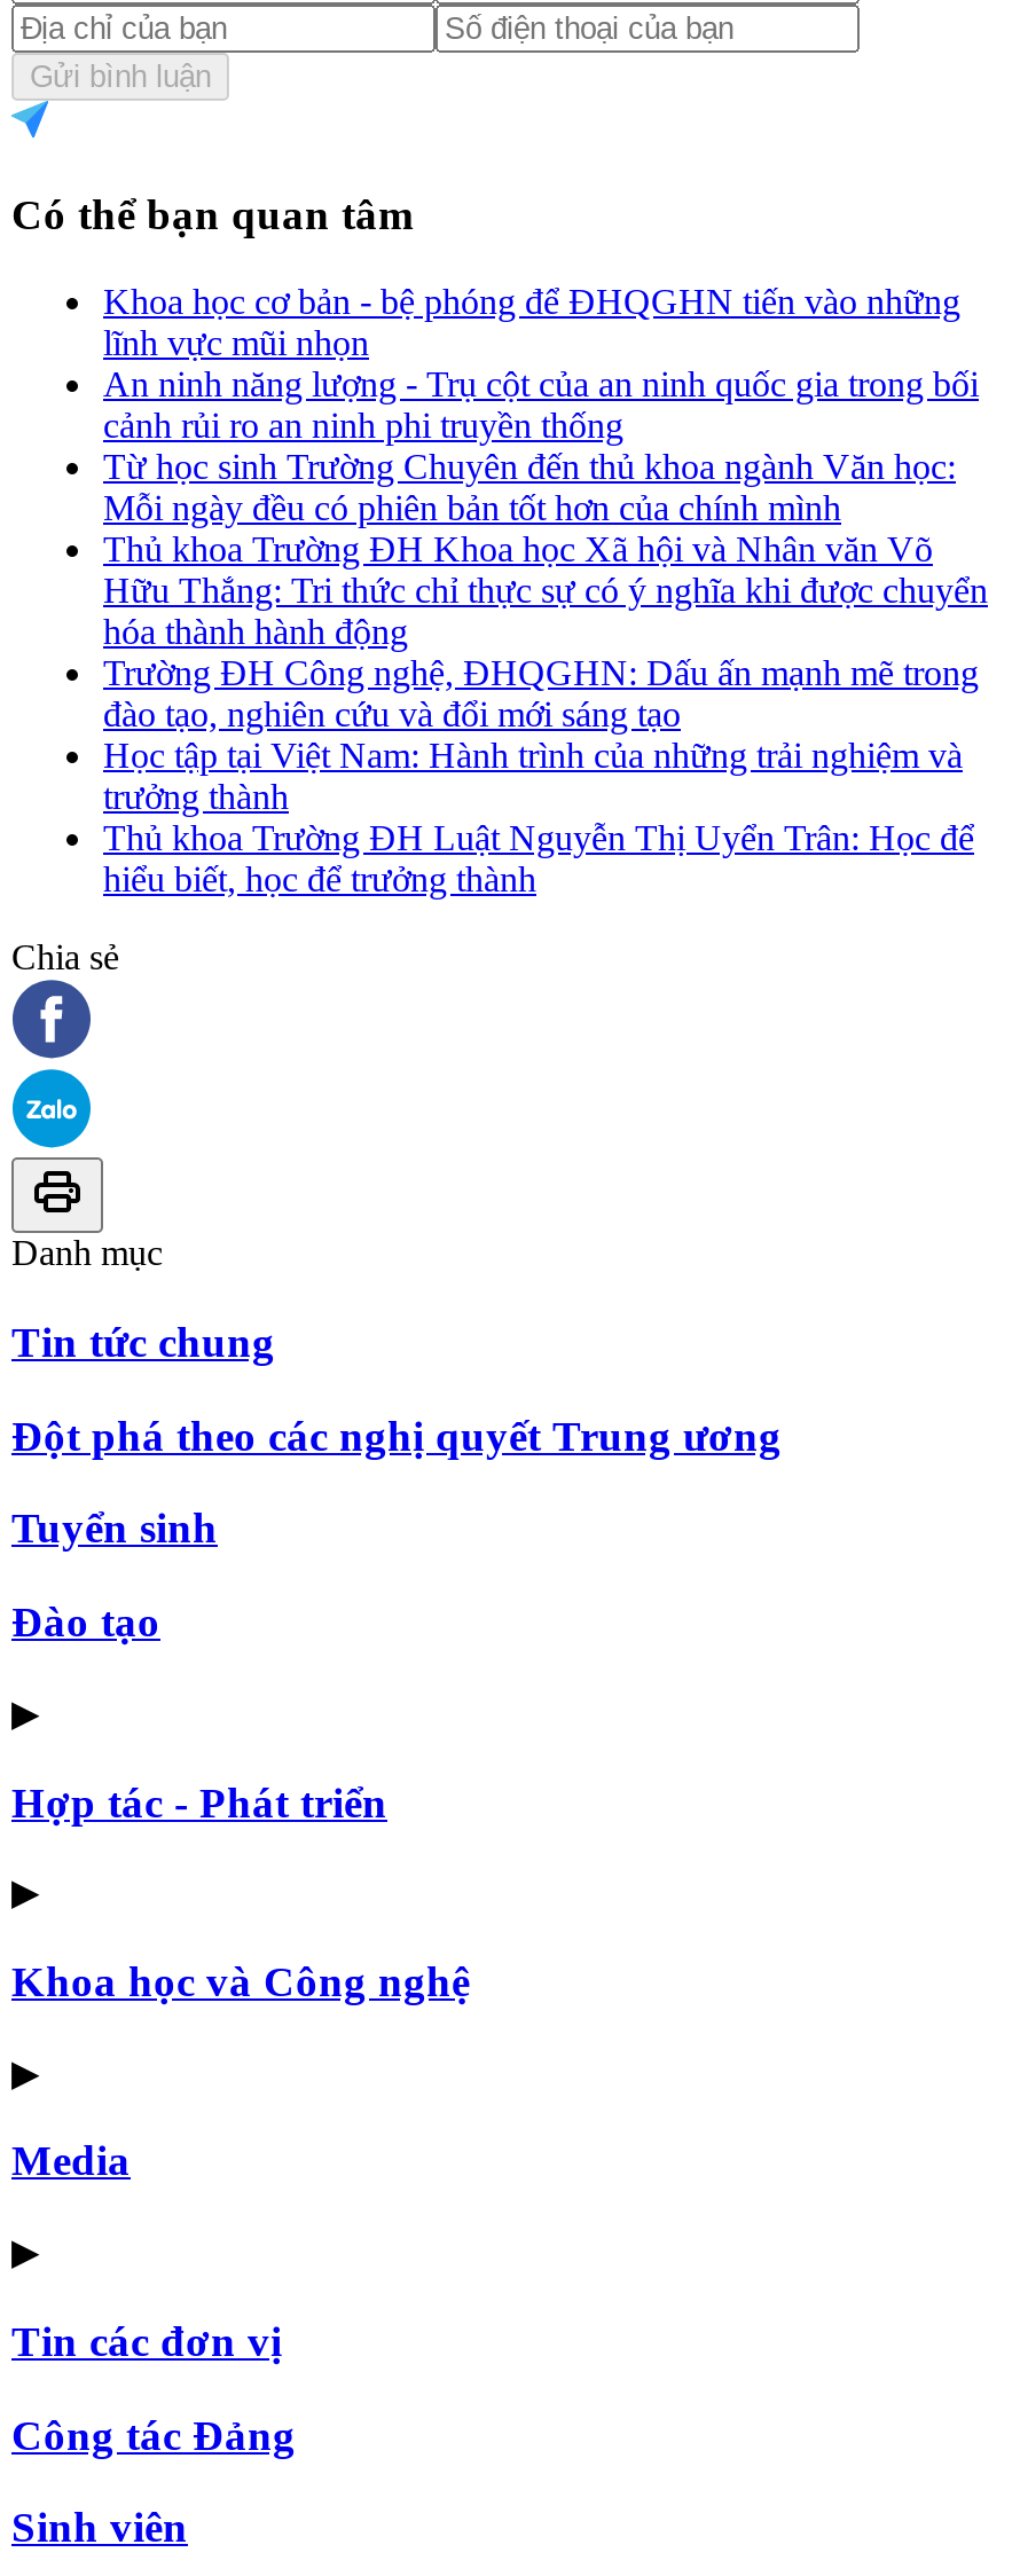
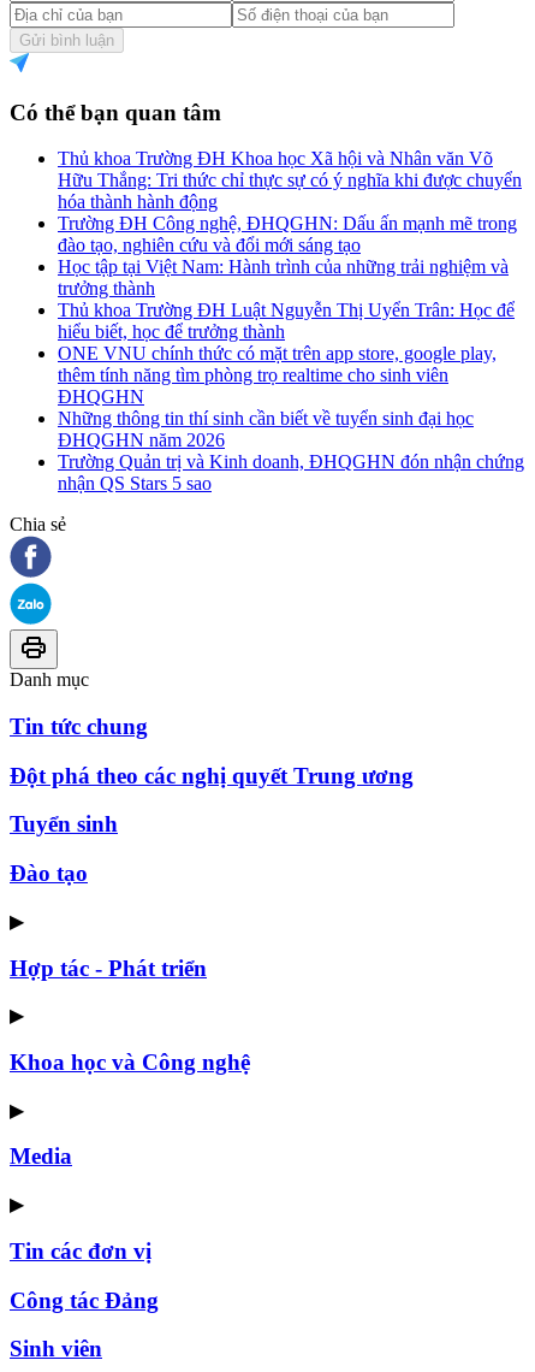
[103,282,979,528] Khoa học cơ bản - bệ phóng để ĐHQGHN tiến vào những | lĩnh vực mũi nhọn | An ninh năng lượng - Trụ cột của an ninh quốc gia trong bối | cảnh rủi ro an ninh phi truyền thống | Từ học sinh Trường Chuyên đến thủ khoa ngành Văn học: | Mỗi ngày đều có phiên bản tốt hơn của chính mình -> none
moved [103,530,988,899] -> [58,148,522,342]: Thủ khoa Trường ĐH Khoa học Xã hội và Nhân văn Võ | Hữu Thắng: Tri thức chỉ thực sự có ý nghĩa khi được chuyển | hóa thành hành động | ... | Thủ khoa Trường ĐH Luật Nguyễn Thị Uyển Trân: Học để | hiểu biết, học để trưởng thành
none -> [58,343,524,494] ONE VNU chính thức có mặt trên app store, google play, | thêm tính năng tìm phòng trọ realtime cho sinh viên | ĐHQGHN | Những thông tin thí sinh cần biết về tuyển sinh đại học | ĐHQGHN năm 2026 | Trường Quản trị và Kinh doanh, ĐHQGHN đón nhận chứng | nhận QS Stars 5 sao

